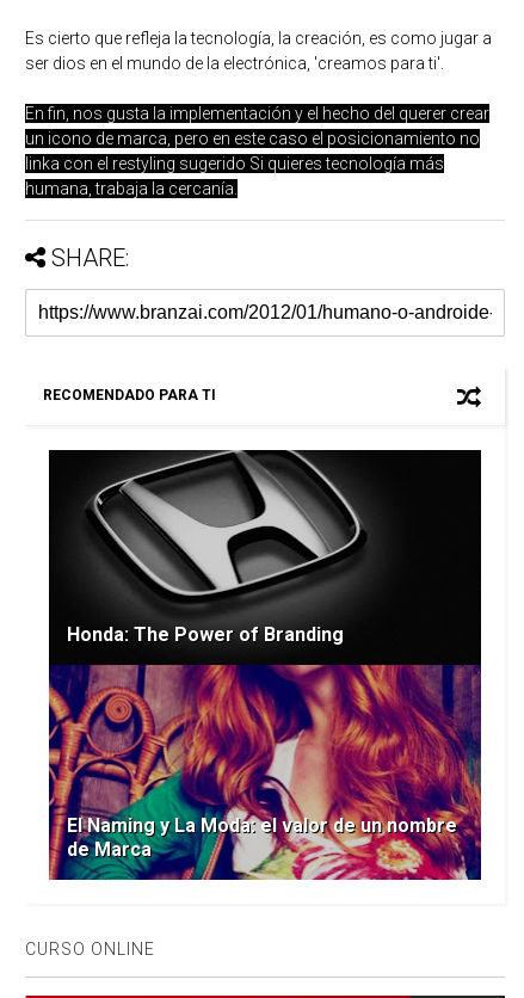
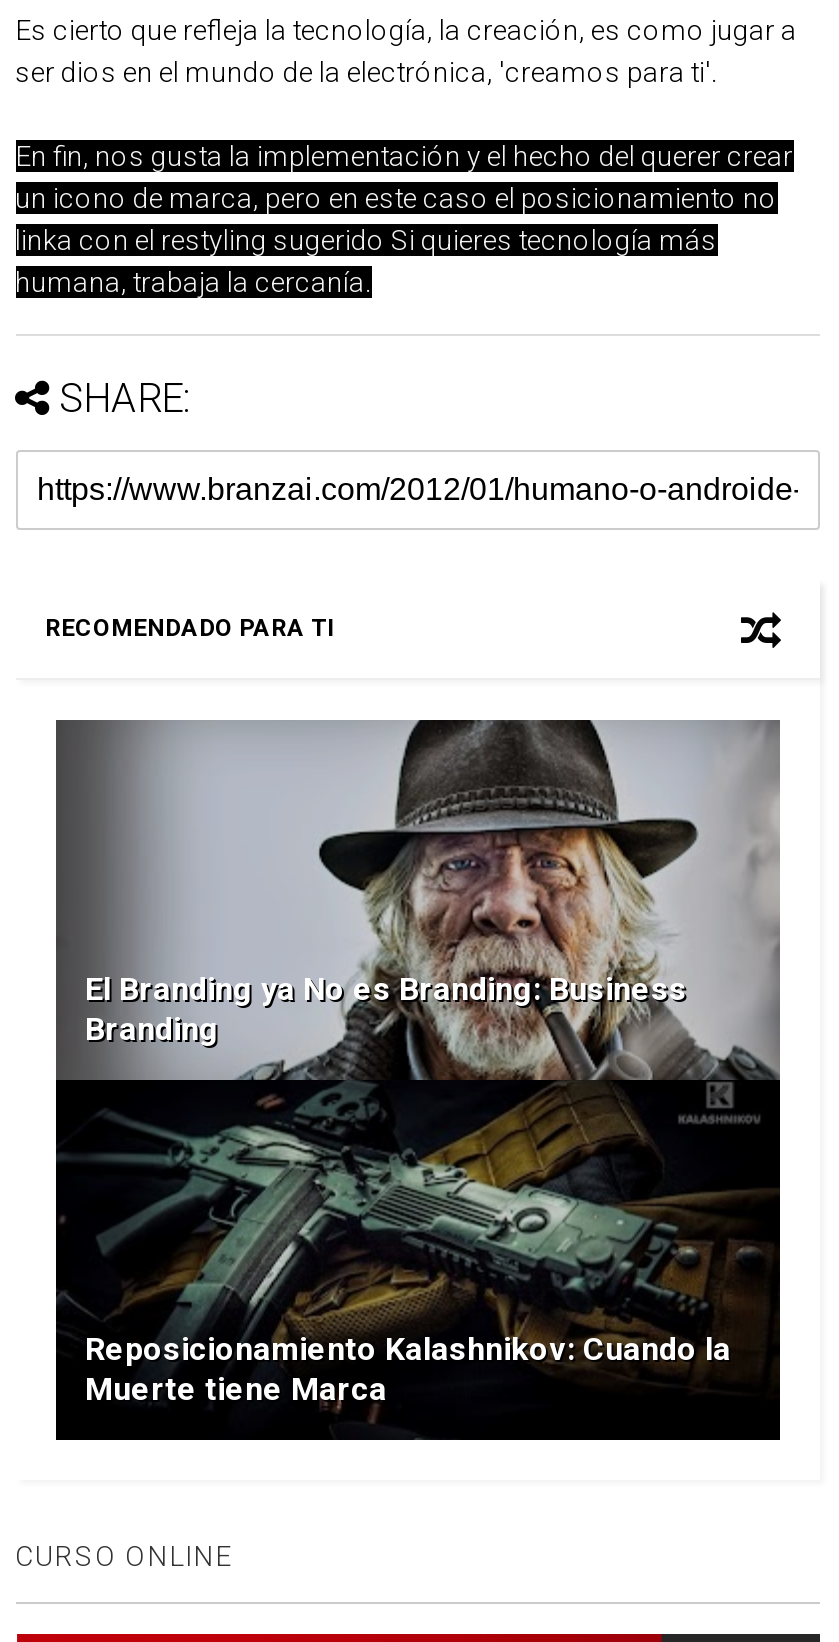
[48,450,482,881] [image] | Honda: The Power of Branding -> [54,720,782,1442] [image] | El Branding ya No es Branding: Business | Branding
[66,814,457,861] El Naming y La Moda: el valor de un nombre | de Marca -> [85,1330,731,1408] Reposicionamiento Kalashnikov: Cuando la | Muerte tiene Marca

